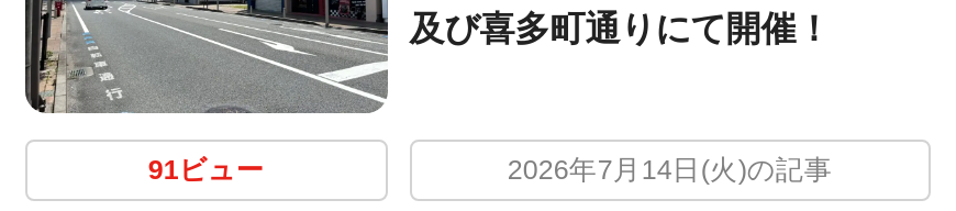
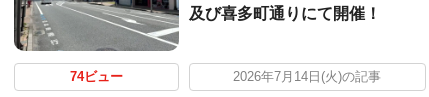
[148,154,264,185] 91ビュー -> [70,70,123,84] 74ビュー

